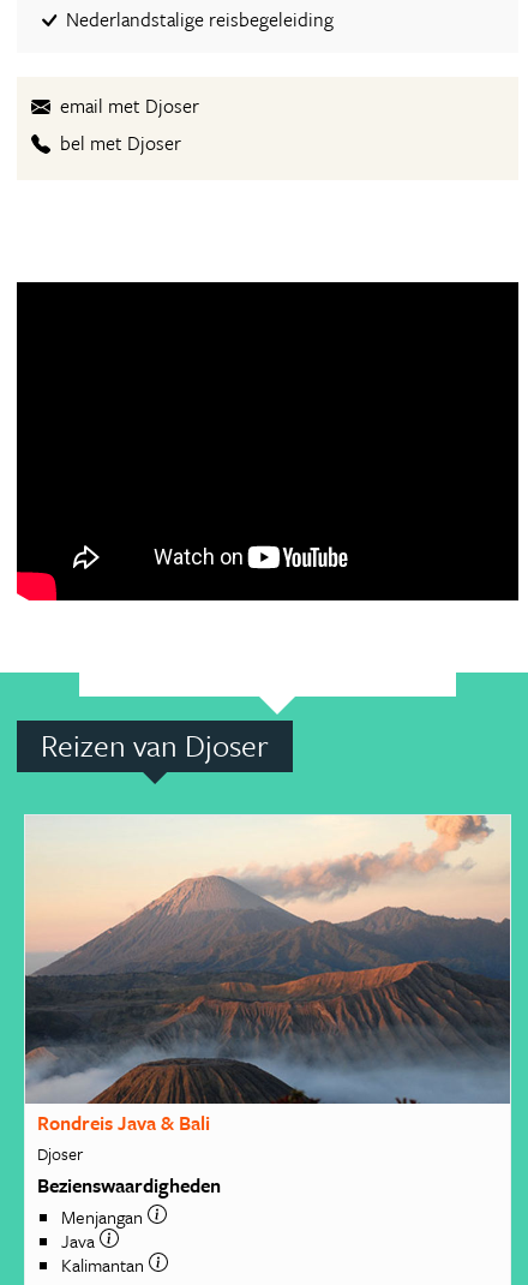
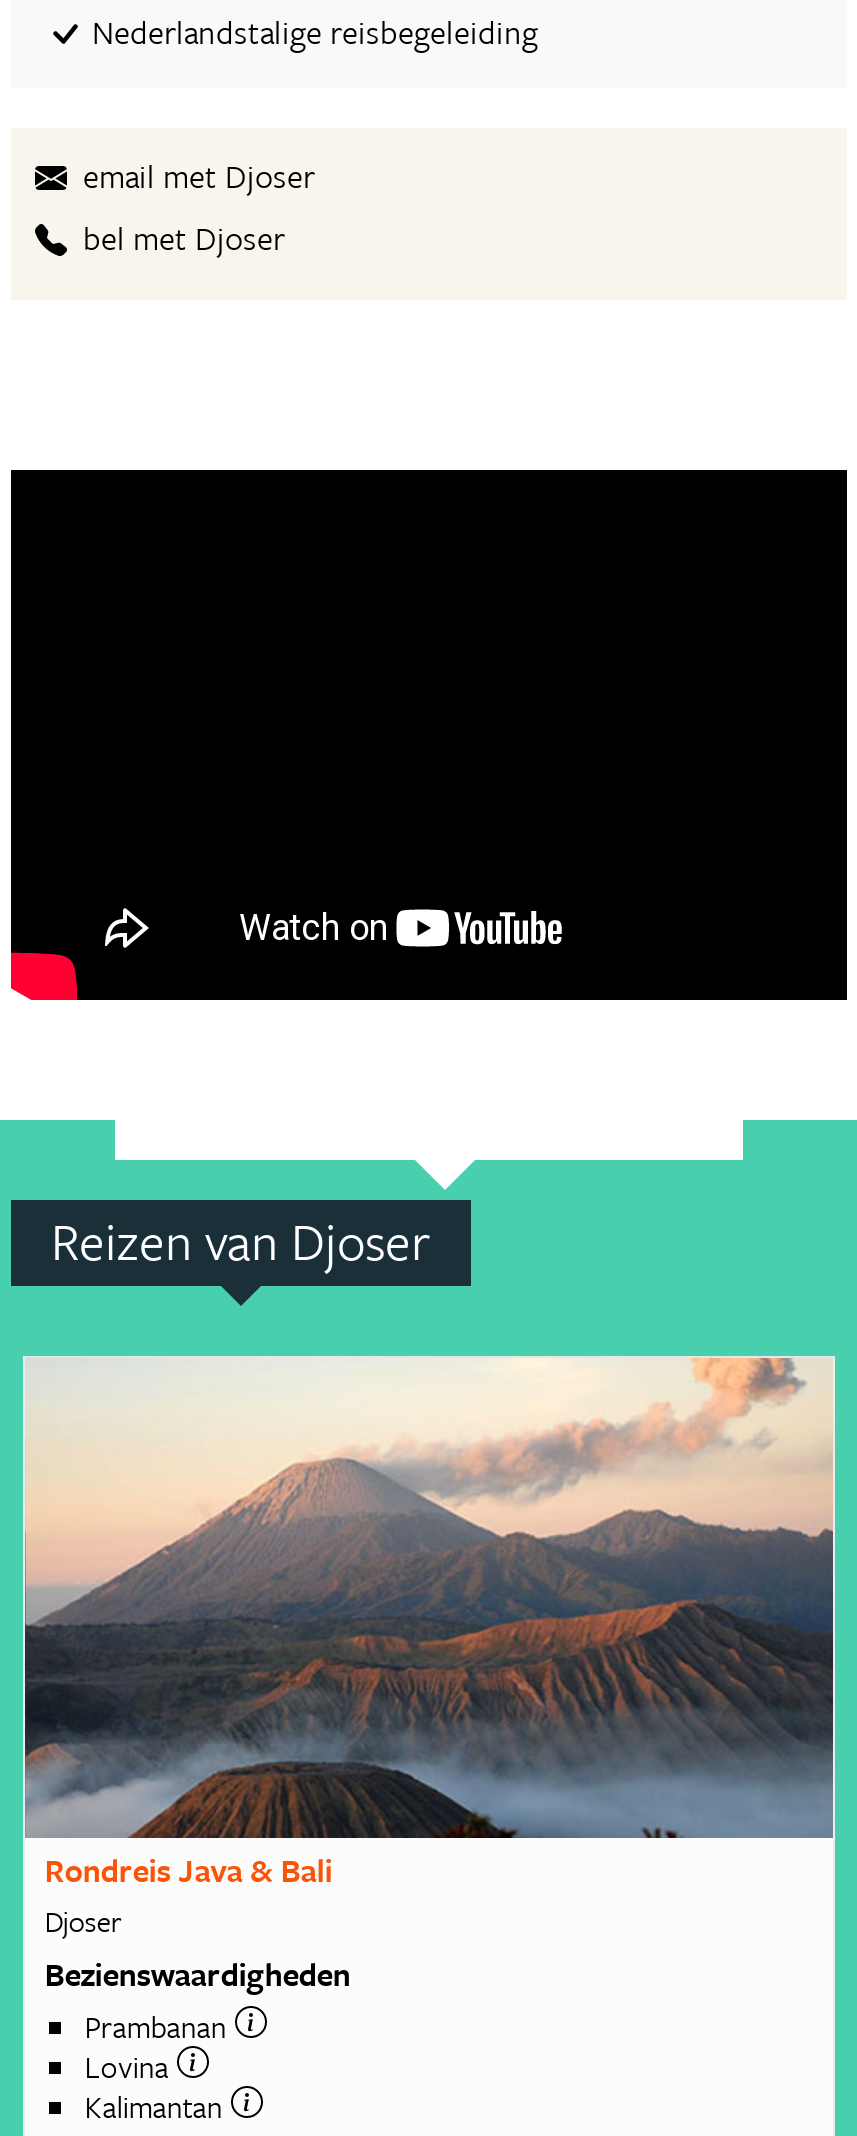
[61,1203,147,1253] Menjangan | Java -> [85,2003,235,2087] Prambanan | Lovina

